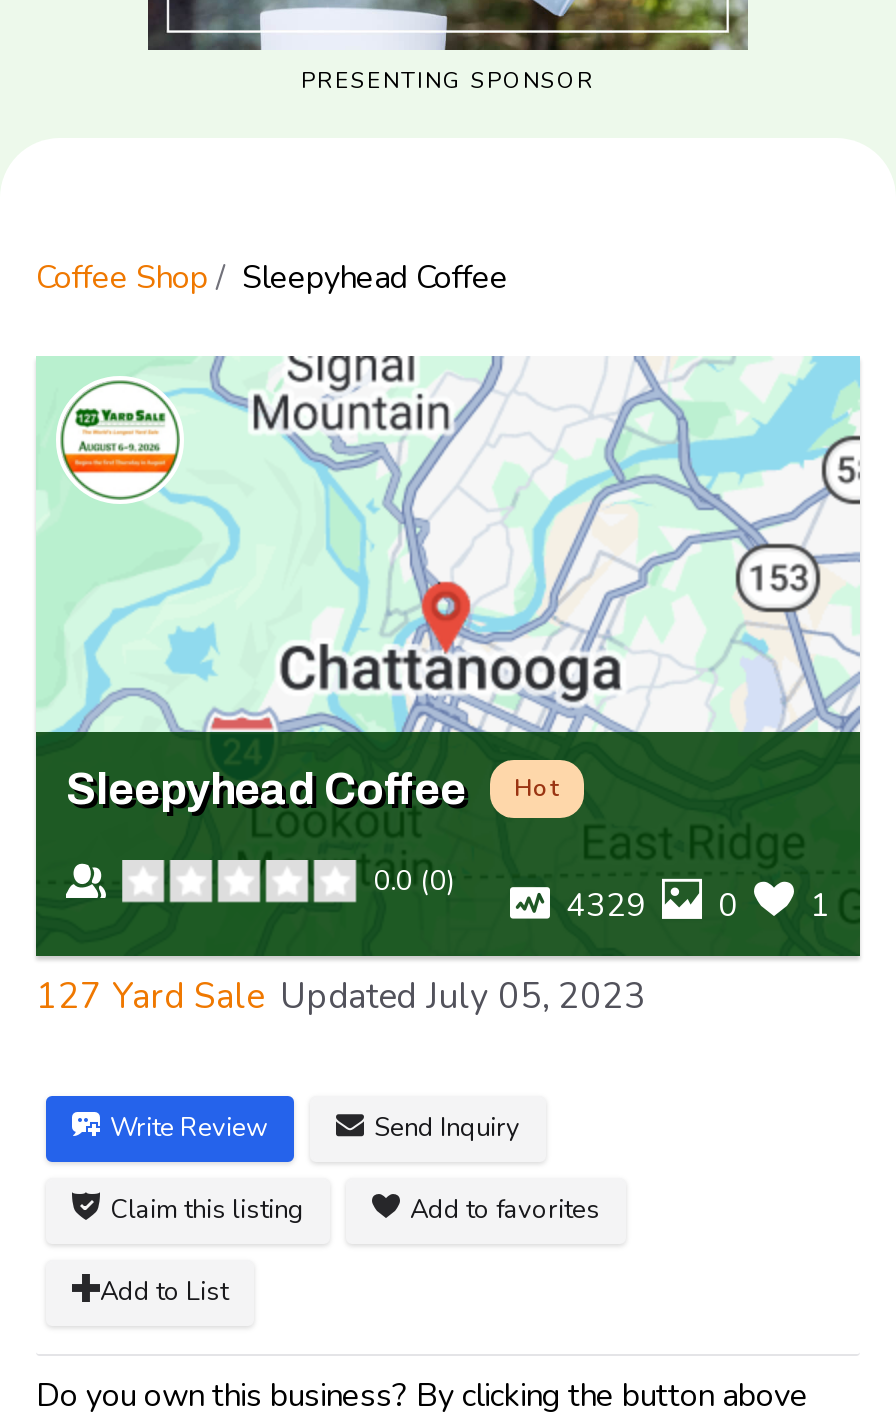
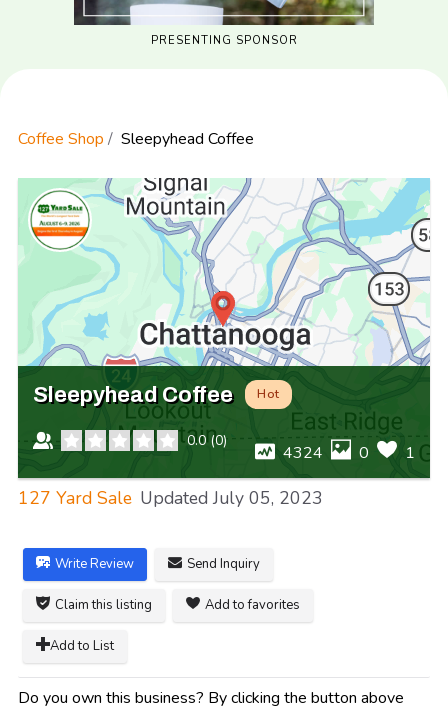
[566,884,830,928] 4329 0 1 -> [283,442,415,464] 4324 0 1

